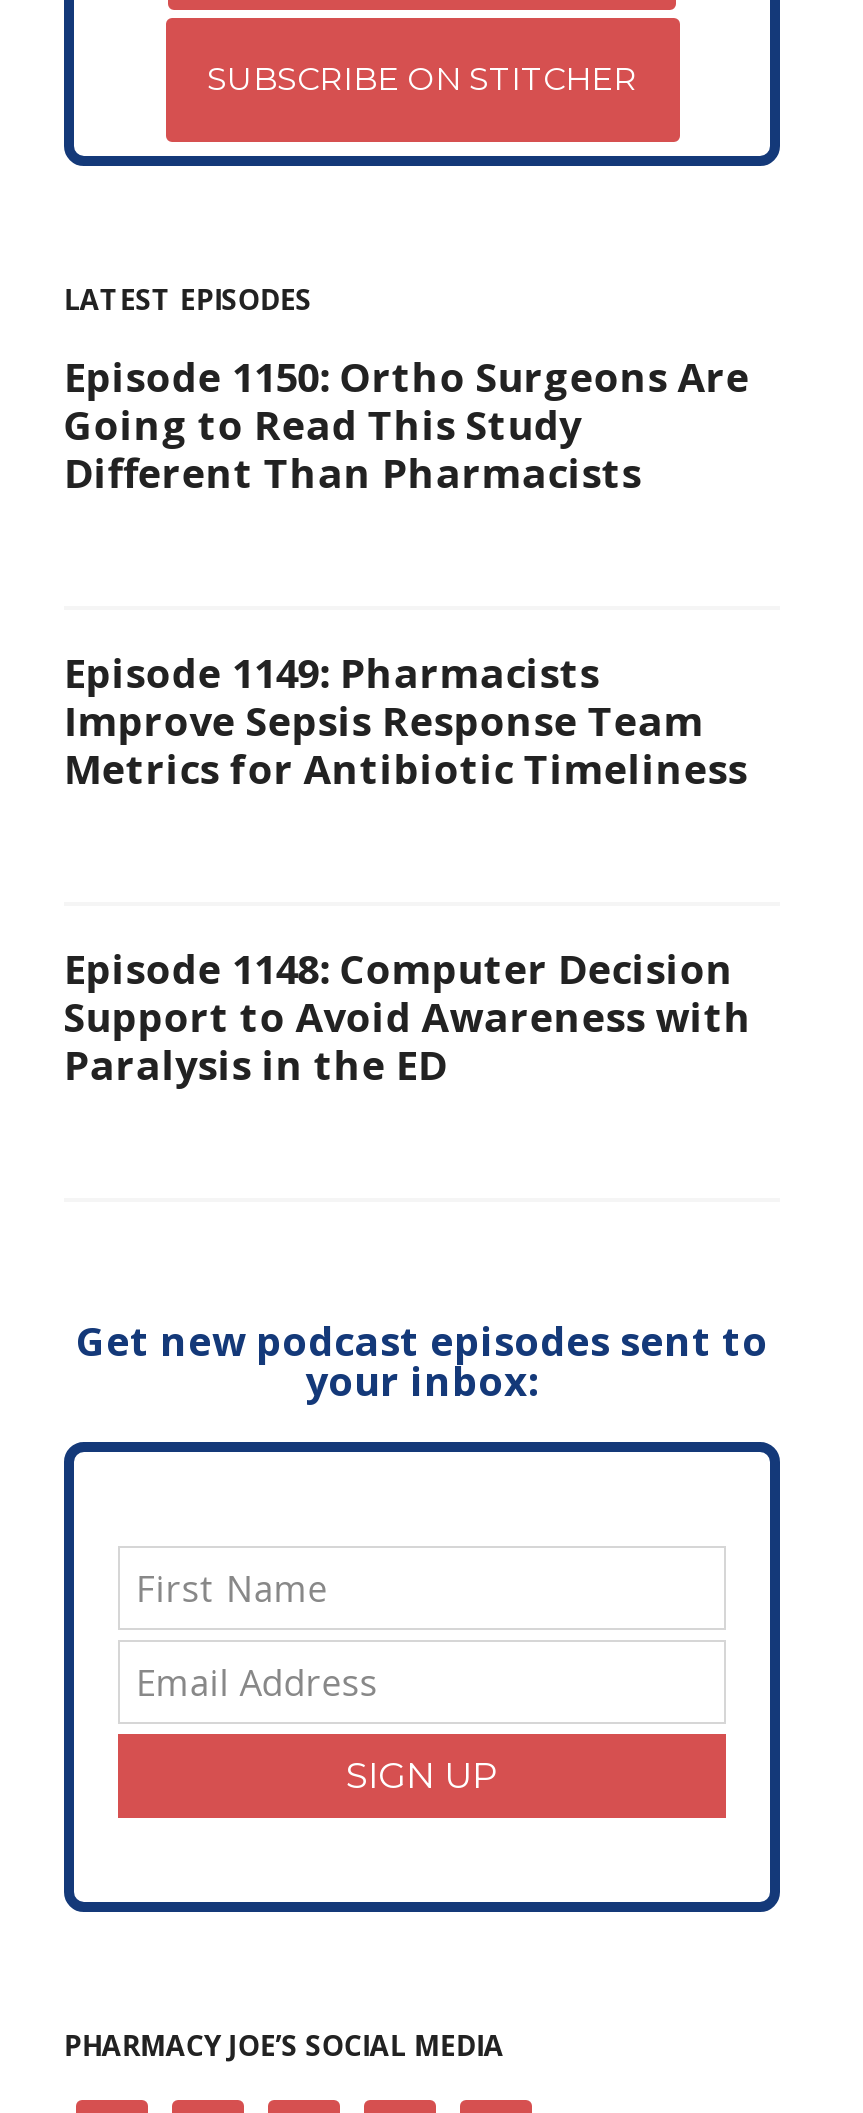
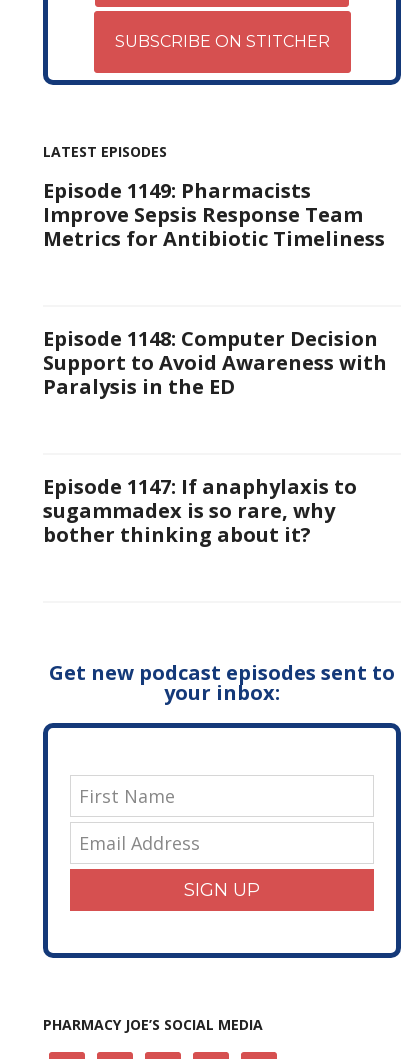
[64,350,750,500] Episode 1150: Ortho Surgeons Are | Going to Read This Study | Different Than Pharmacists -> none
moved [64,646,752,1092] -> [43,177,387,400]: Episode 1149: Pharmacists | Improve Sepsis Response Team | Metrics for Antibiotic Timeliness | Episode 1148: Computer Decision | Support to Avoid Awareness with | Paralysis in the ED
none -> [43,473,357,548] Episode 1147: If anaphylaxis to | sugammadex is so rare, why | bother thinking about it?

